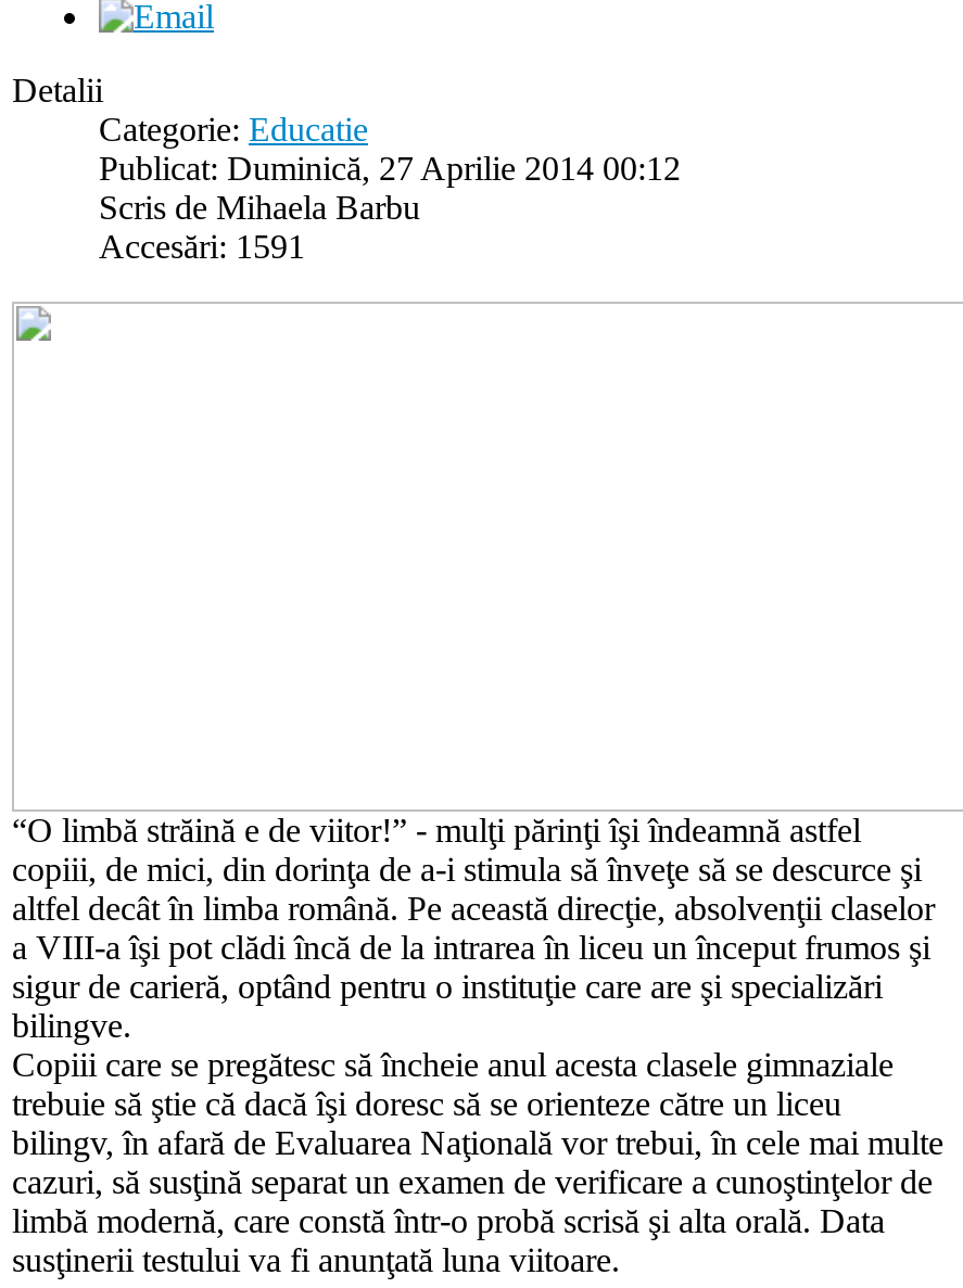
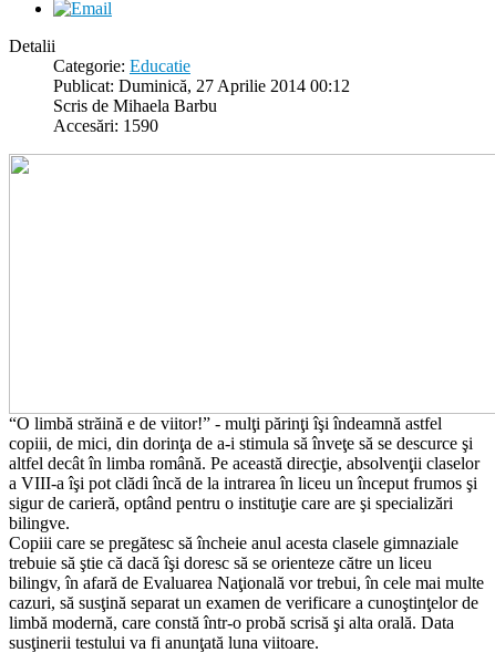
[99,227,305,264] Accesări: 1591 -> [53,116,158,134] Accesări: 1590

